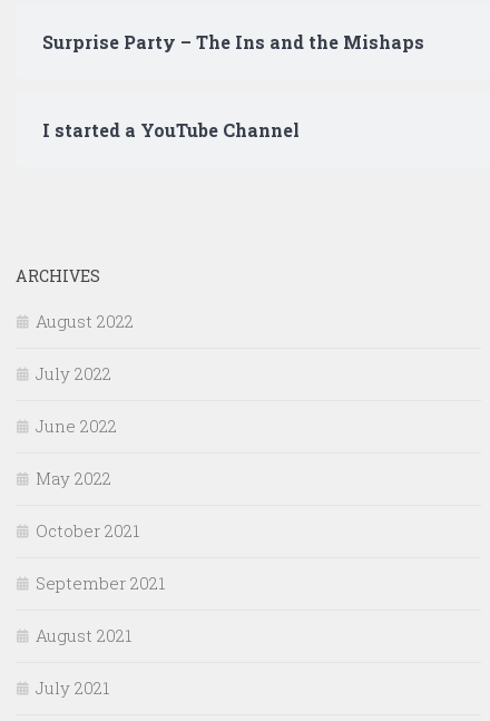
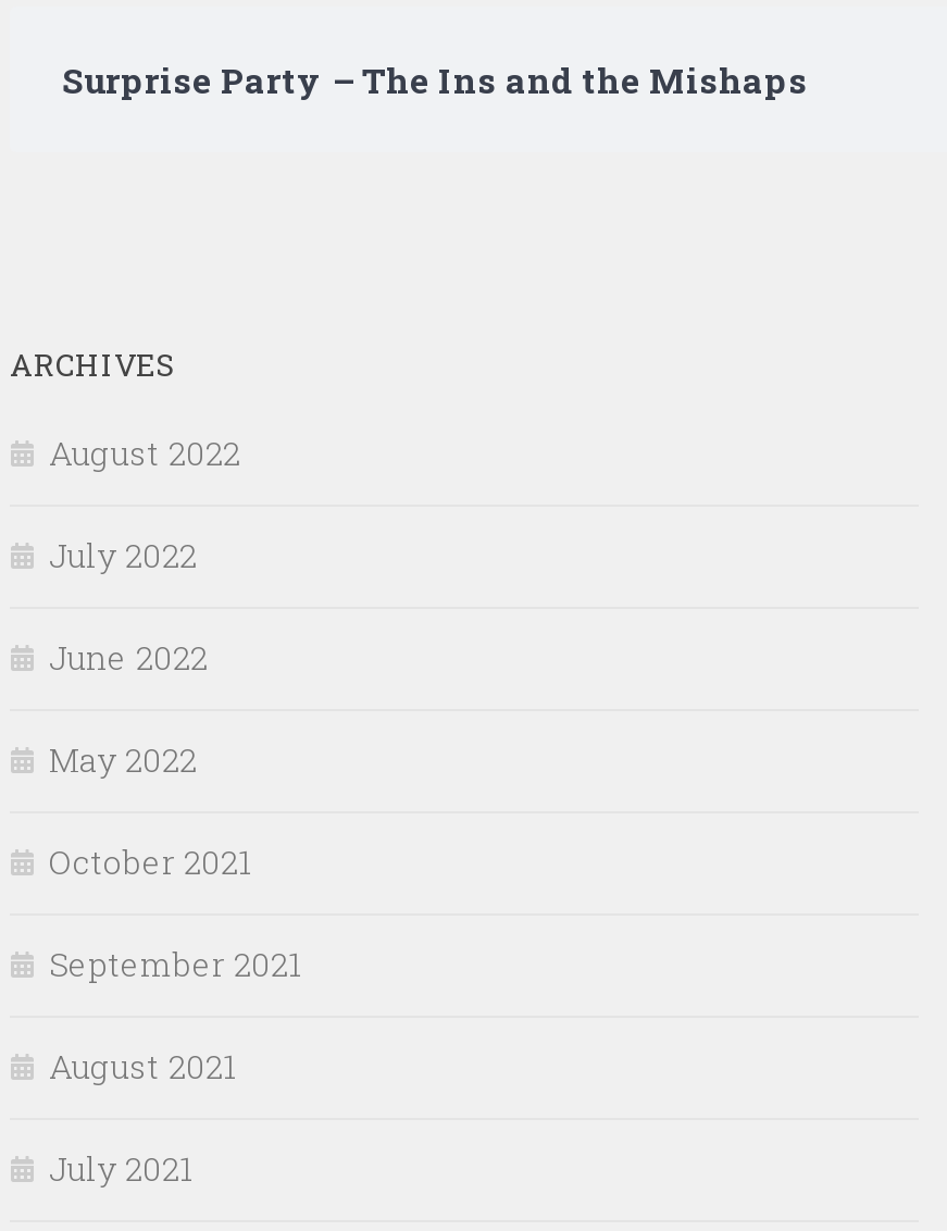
[42,118,300,142] I started a YouTube Channel -> none

